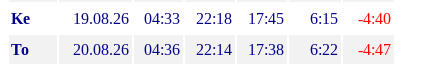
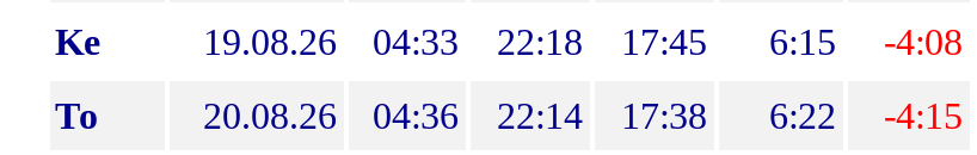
[73,10,391,27] 19.08.26 04:33 22:18 17:45 6:15 -4:40 -> [203,21,963,62] 19.08.26 04:33 22:18 17:45 6:15 -4:08
[73,41,391,58] 20.08.26 04:36 22:14 17:38 6:22 -4:47 -> [203,95,963,136] 20.08.26 04:36 22:14 17:38 6:22 -4:15

